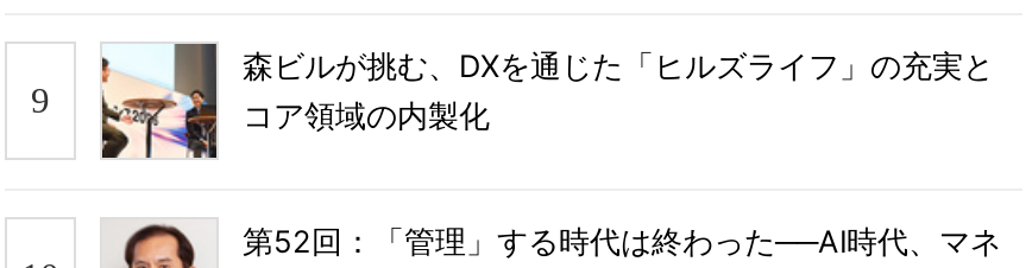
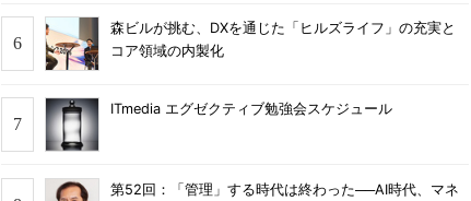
none -> [45,97,392,152] [image] | ITmedia エグゼクティブ勉強会スケジュール

